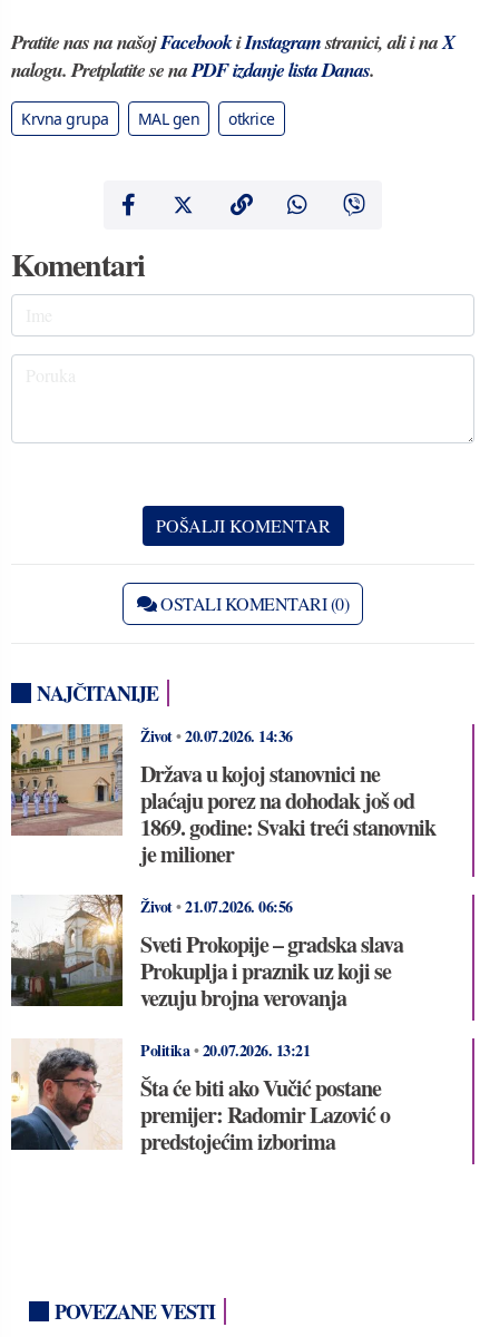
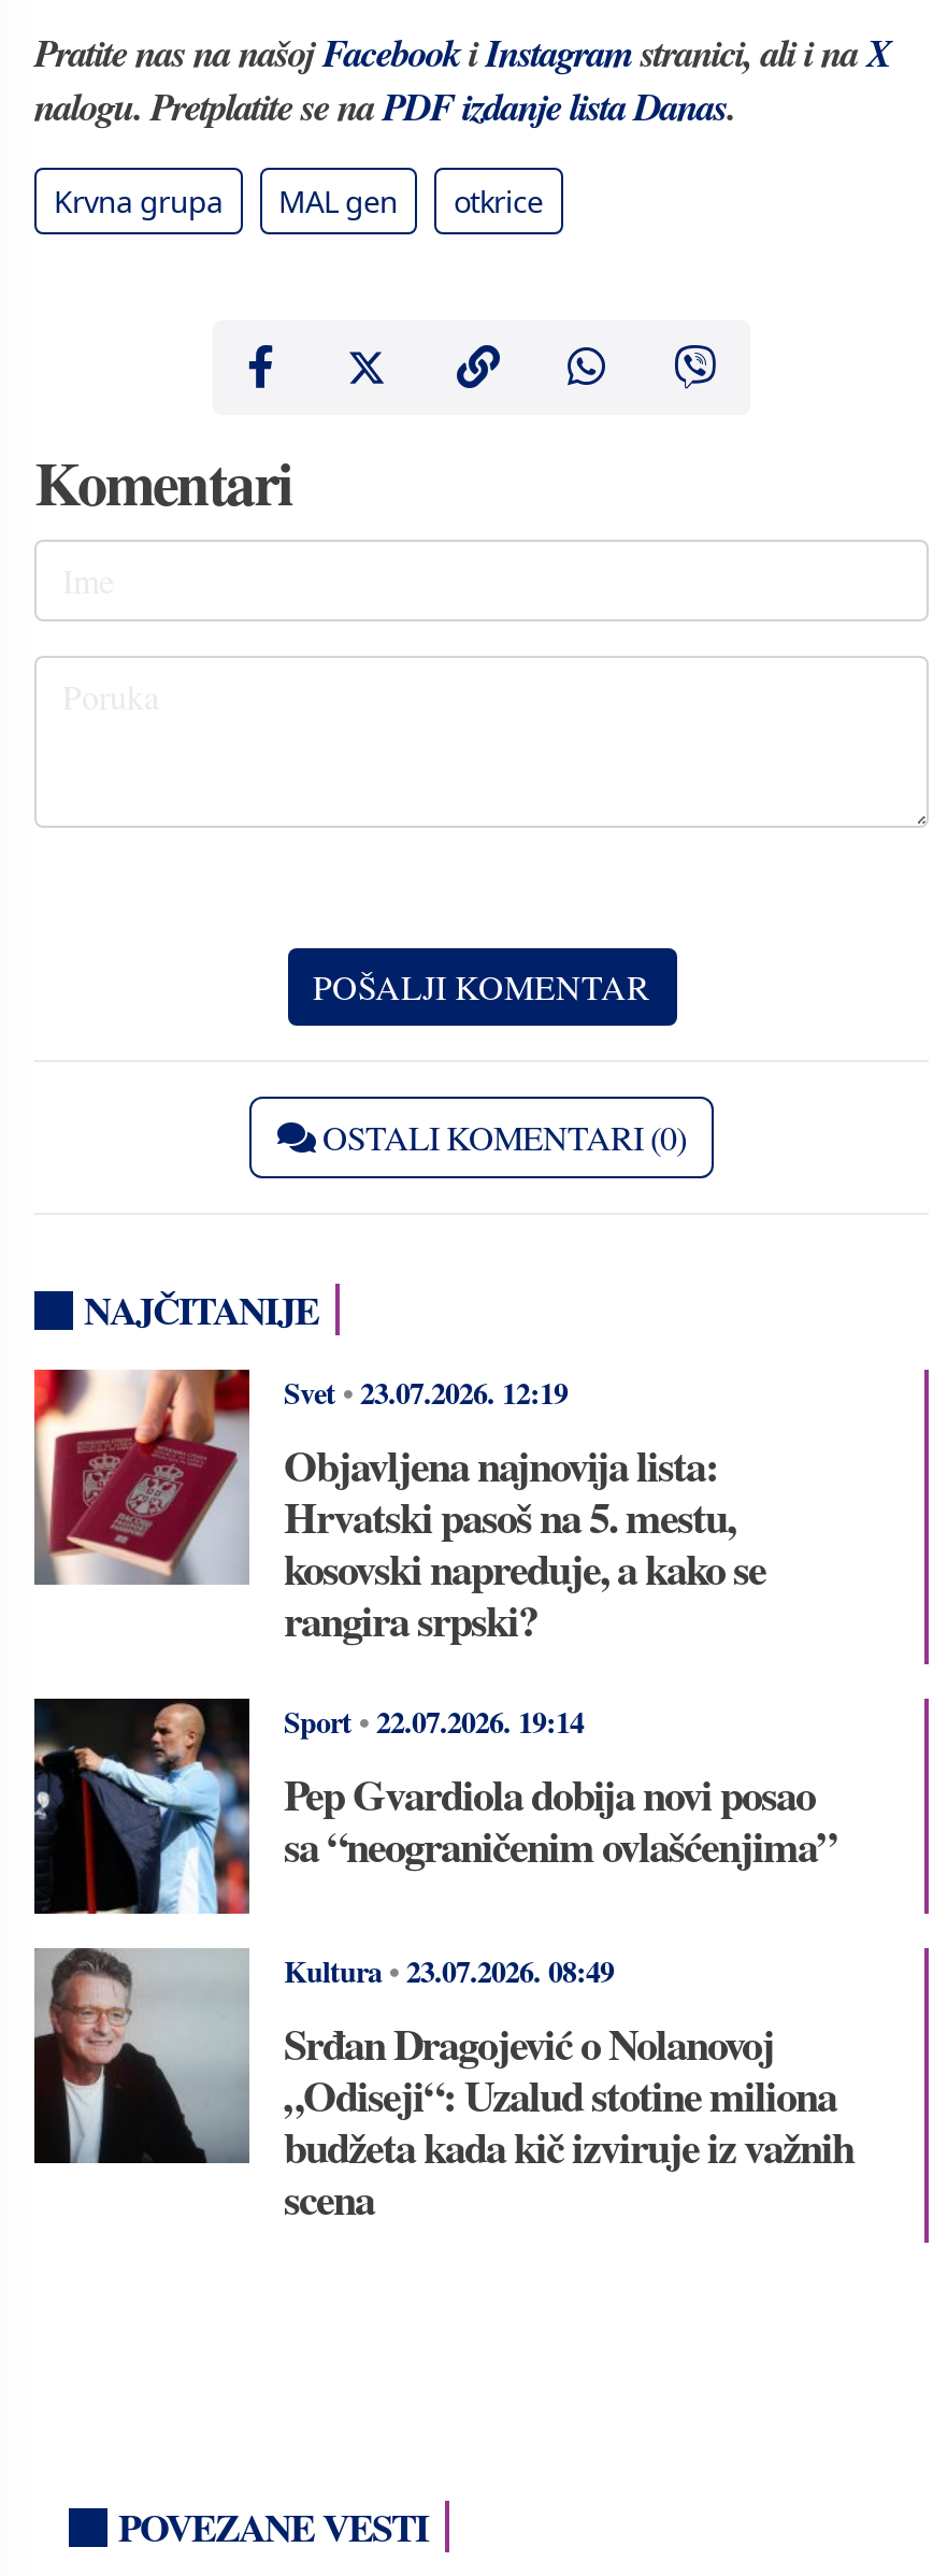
[10,723,435,870] [image] | Život •20.07.2026. 14:36 | Država u kojoj stanovnici ne | plaćaju porez na dohodak još od | 1869. godine: Svaki treći stanovnik | je milioner -> [32,1368,765,1652] [image] | Svet •23.07.2026. 12:19 | Objavljena najnovija lista: | Hrvatski pasoš na 5. mestu, | kosovski napreduje, a kako se | rangira srpski?
[10,894,403,1014] [image] | Život • 21.07.2026. 06:56 | Sveti Prokopije – gradska slava | Prokuplja i praznik uz koji se | vezuju brojna verovanja -> [32,1697,836,1916] [image] | Sport •22.07.2026. 19:14 | Pep Gvardiola dobija novi posao | sa “neograničenim ovlašćenjima”
[10,1024,390,1158] [image] | Politika • 20.07.2026. 13:21 | Šta će biti ako Vučić postane | premijer: Radomir Lazović o | predstojećim izborima -> [32,1946,853,2230] [image] | Kultura •23.07.2026. 08:49 | Srđan Dragojević o Nolanovoj | „Odiseji“: Uzalud stotine miliona | budžeta kada kič izviruje iz važnih | scena

